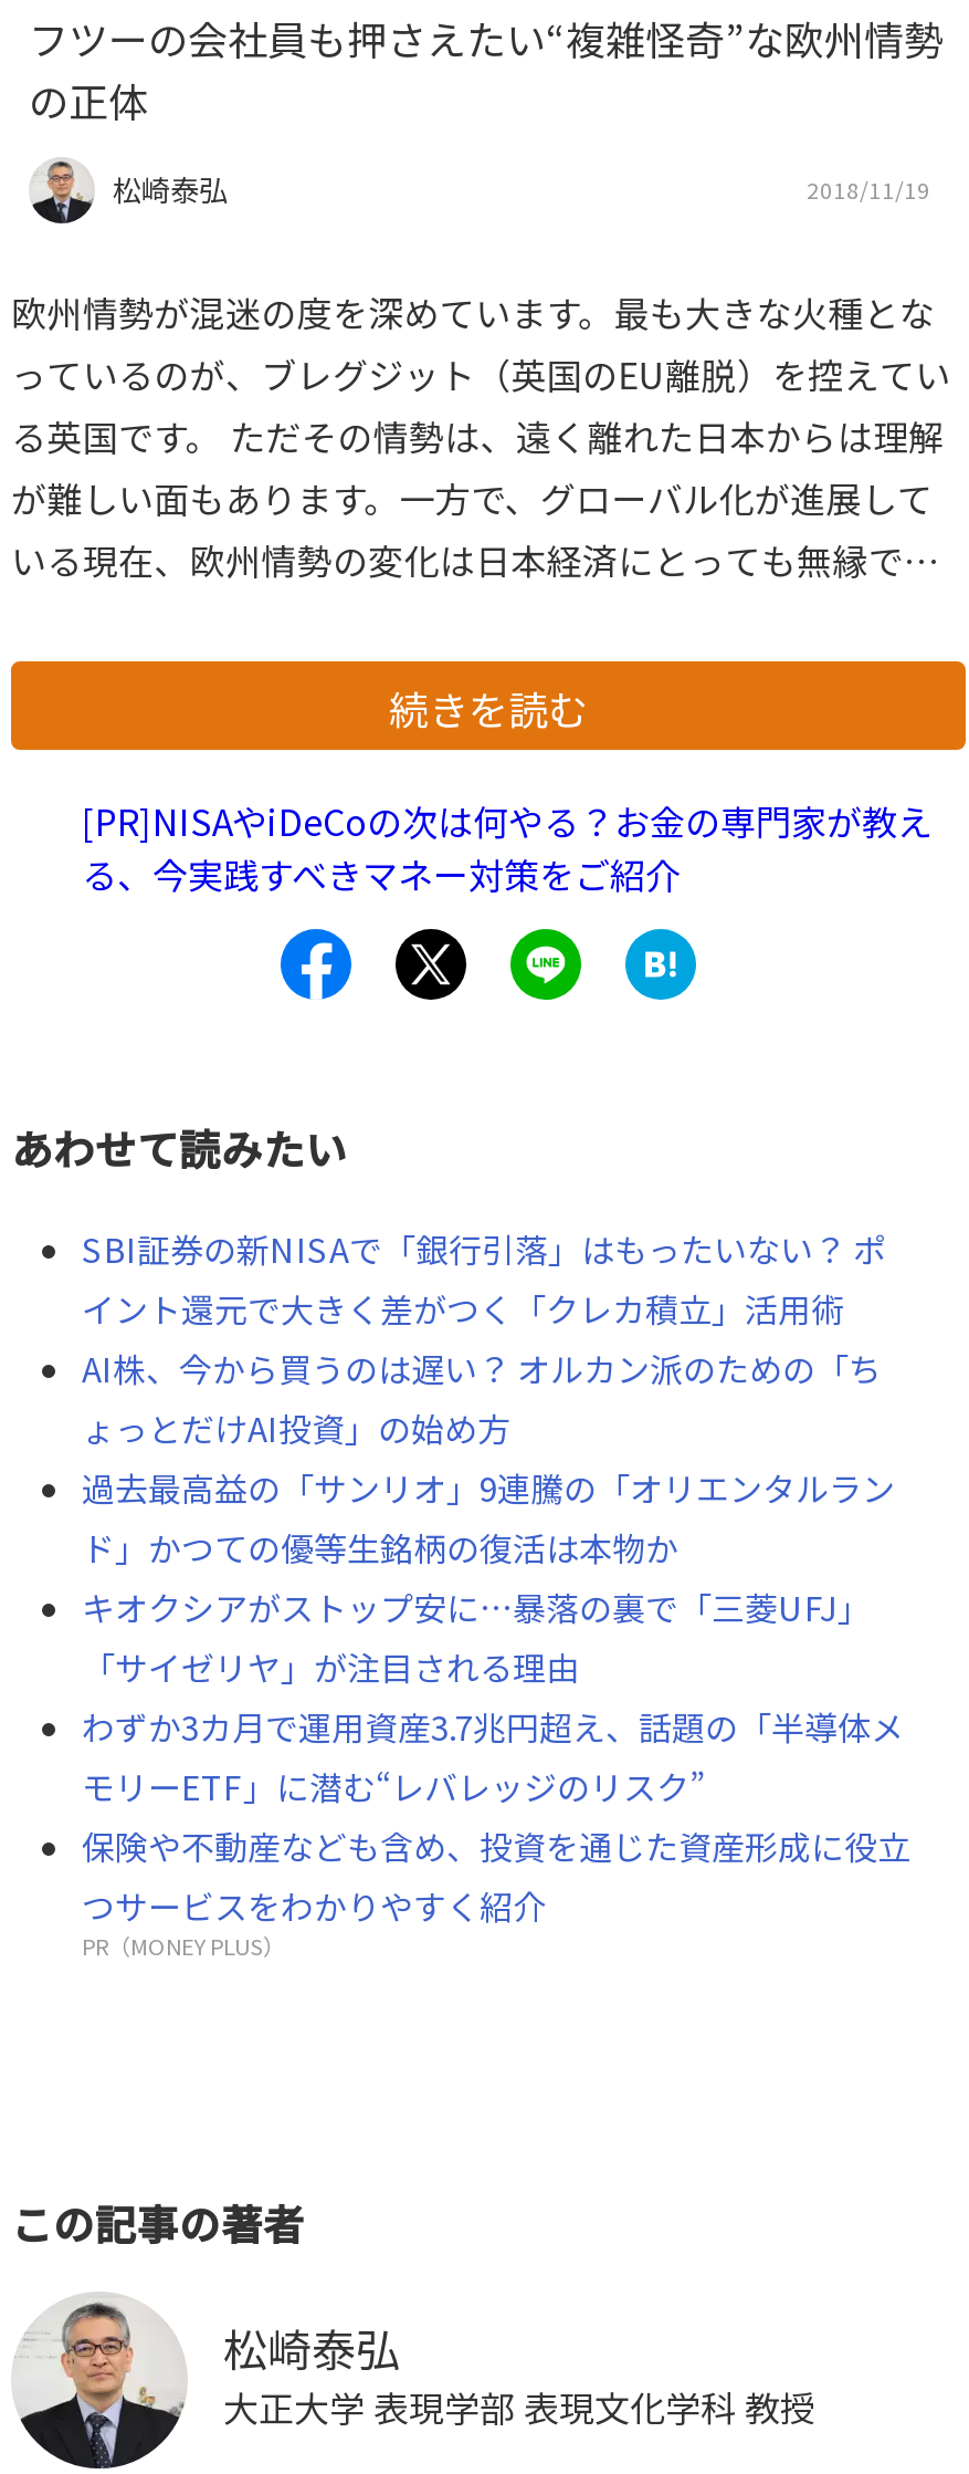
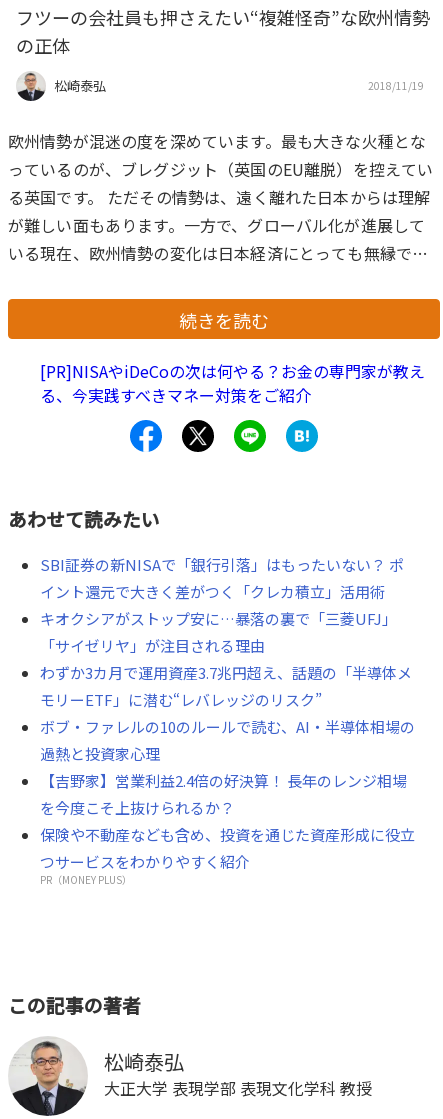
[82,1344,895,1570] AI株、今から買うのは遅い？ オルカン派のための「ち | ょっとだけAI投資」の始め方 | 過去最高益の「サンリオ」9連騰の「オリエンタルラン | ド」かつての優等生銘柄の復活は本物か -> none
moved [82,1583,904,1809] -> [40,608,412,710]: キオクシアがストップ安に…暴落の裏で「三菱UFJ」 | 「サイゼリヤ」が注目される理由 | わずか3カ月で運用資産3.7兆円超え、話題の「半導体メ | モリーETF」に潜む“レバレッジのリスク”
none -> [40,716,415,818] ボブ・ファレルの10のルールで読む、AI・半導体相場の | 過熱と投資家心理 | 【吉野家】営業利益2.4倍の好決算！ 長年のレンジ相場 | を今度こそ上抜けられるか？

